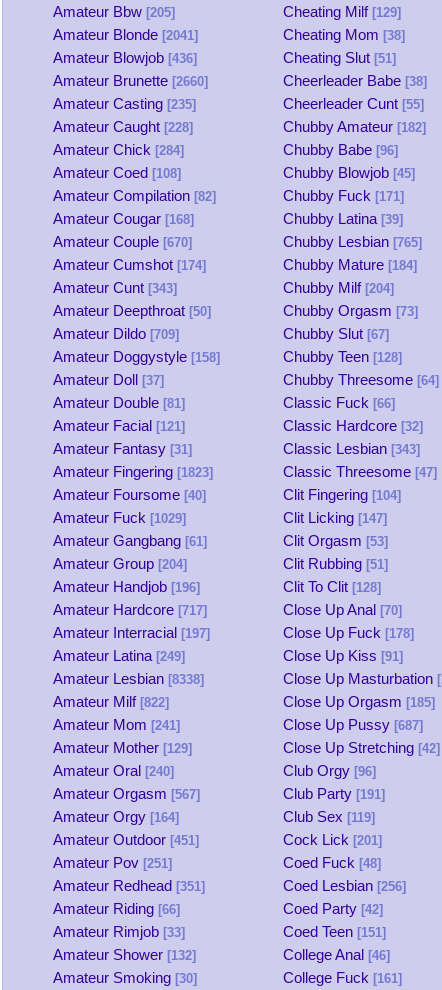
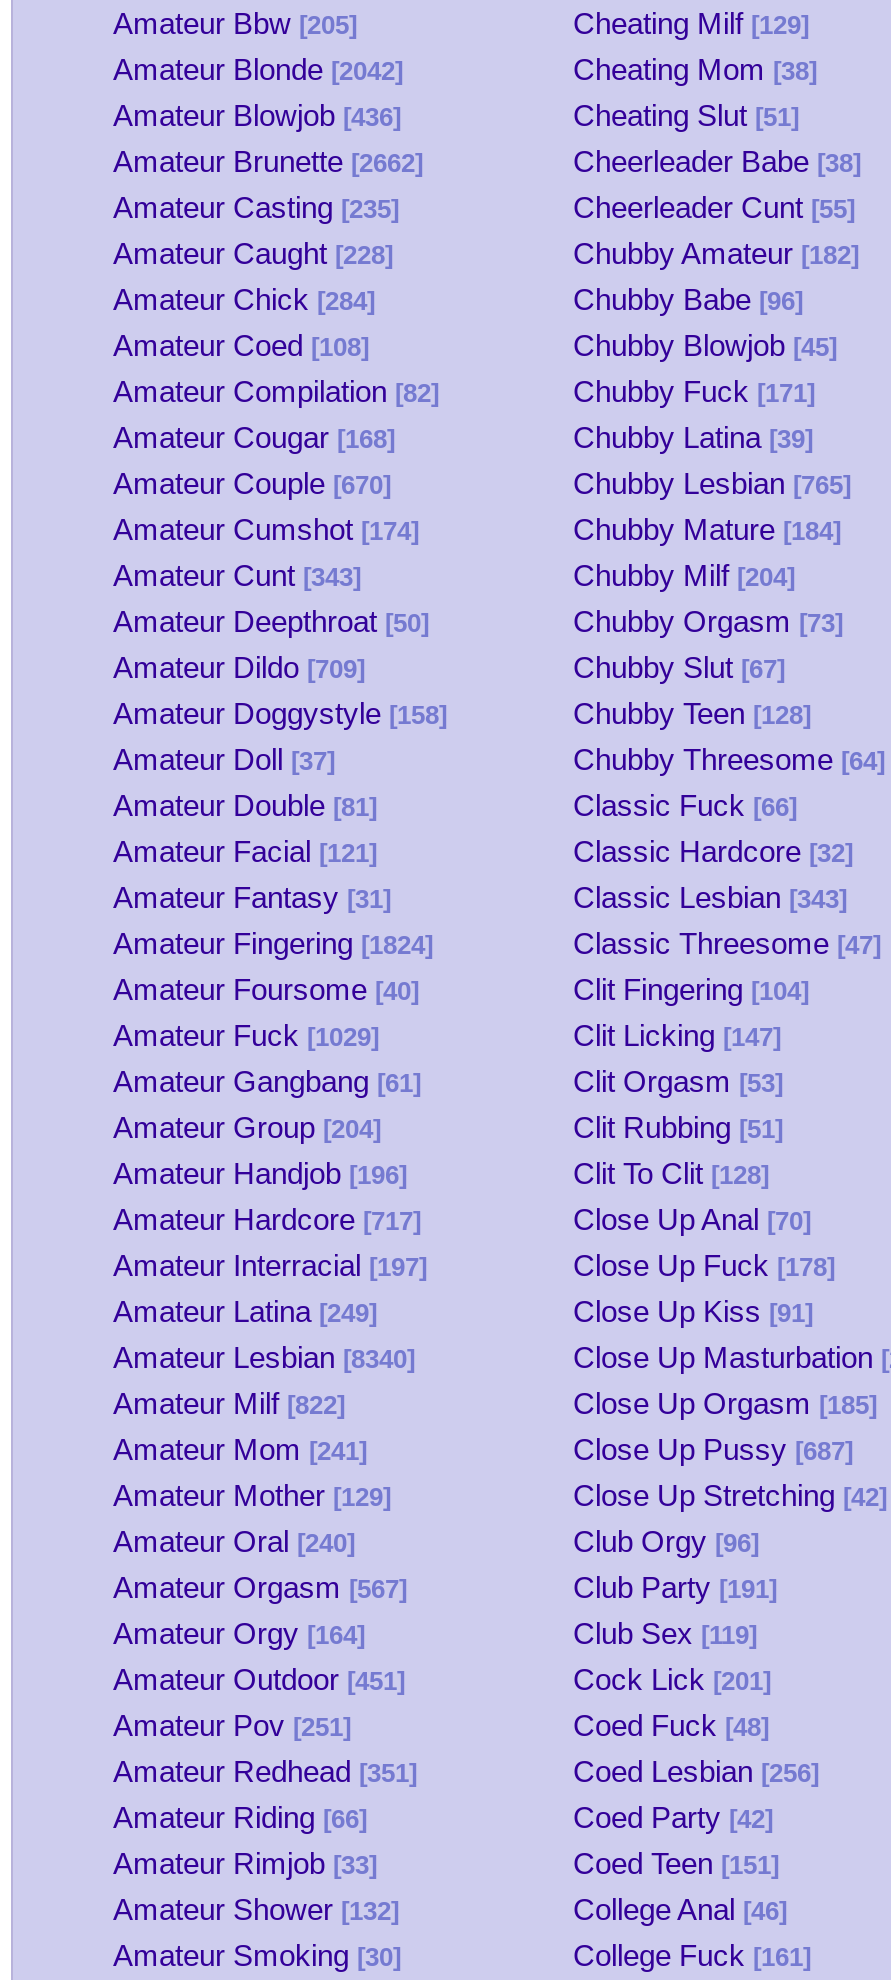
[53,26,198,43] Amateur Blonde [2041] -> [113,52,403,86] Amateur Blonde [2042]
[53,72,208,89] Amateur Brunette [2660] -> [113,144,423,178] Amateur Brunette [2662]
[53,463,213,480] Amateur Fingering [1823] -> [113,926,433,960] Amateur Fingering [1824]
[53,670,204,687] Amateur Lesbian [8338] -> [113,1340,415,1374] Amateur Lesbian [8340]

